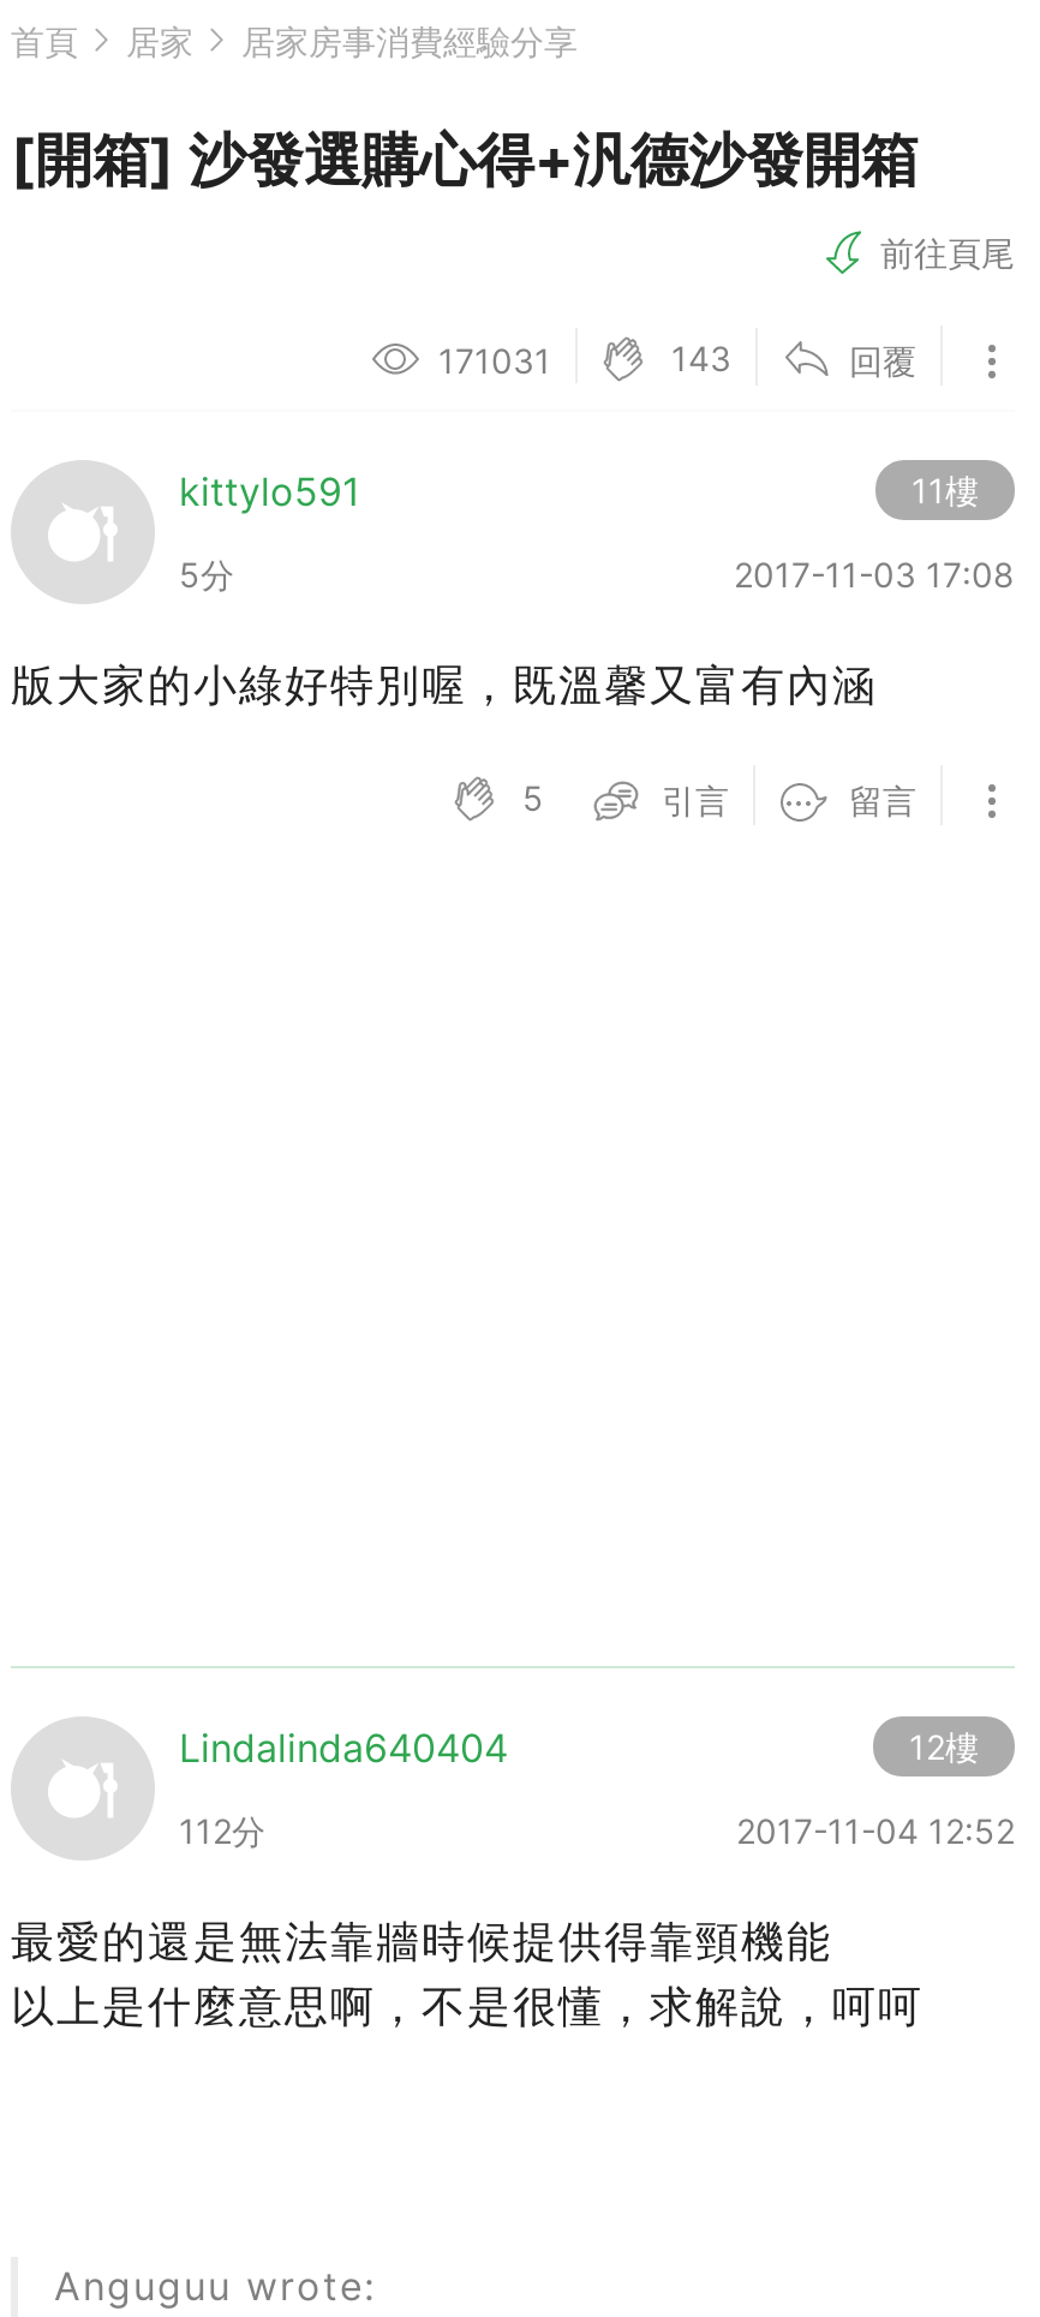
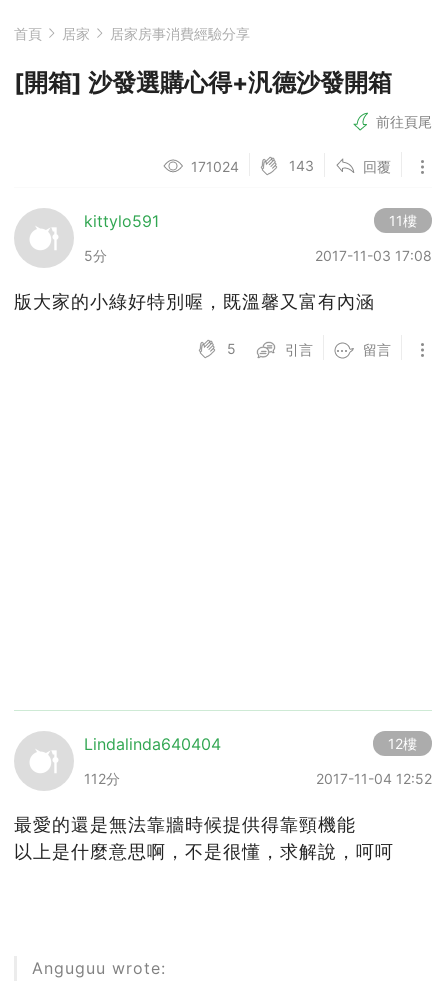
[438,340,551,381] 171031 -> [191,158,239,175] 171024

